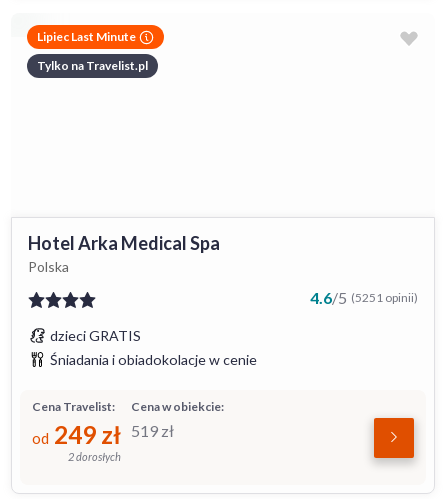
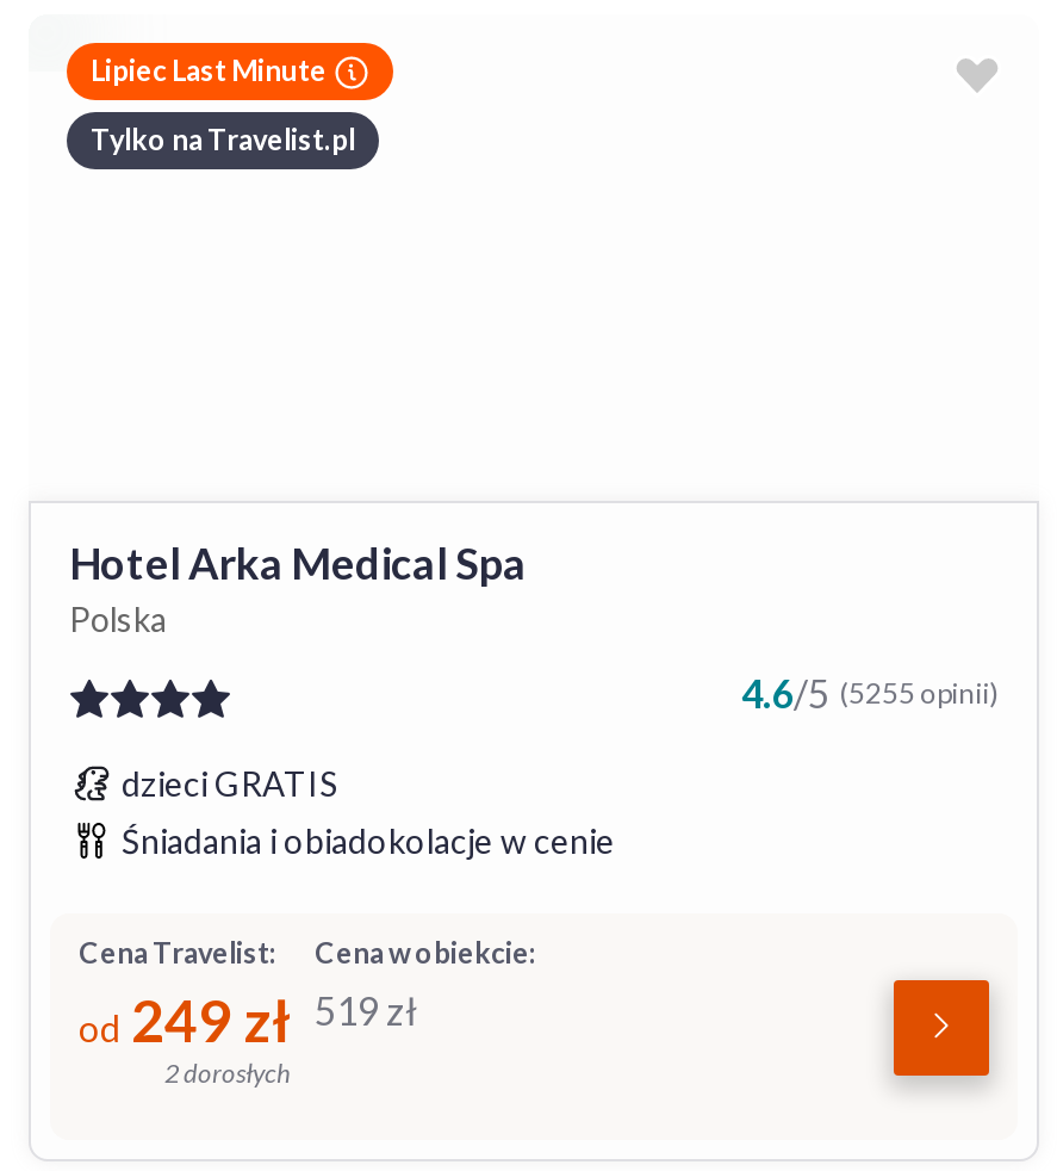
[310,288,418,307] 4.6/5 (5251 opinii) -> [741,670,999,715] 4.6/5 (5255 opinii)

